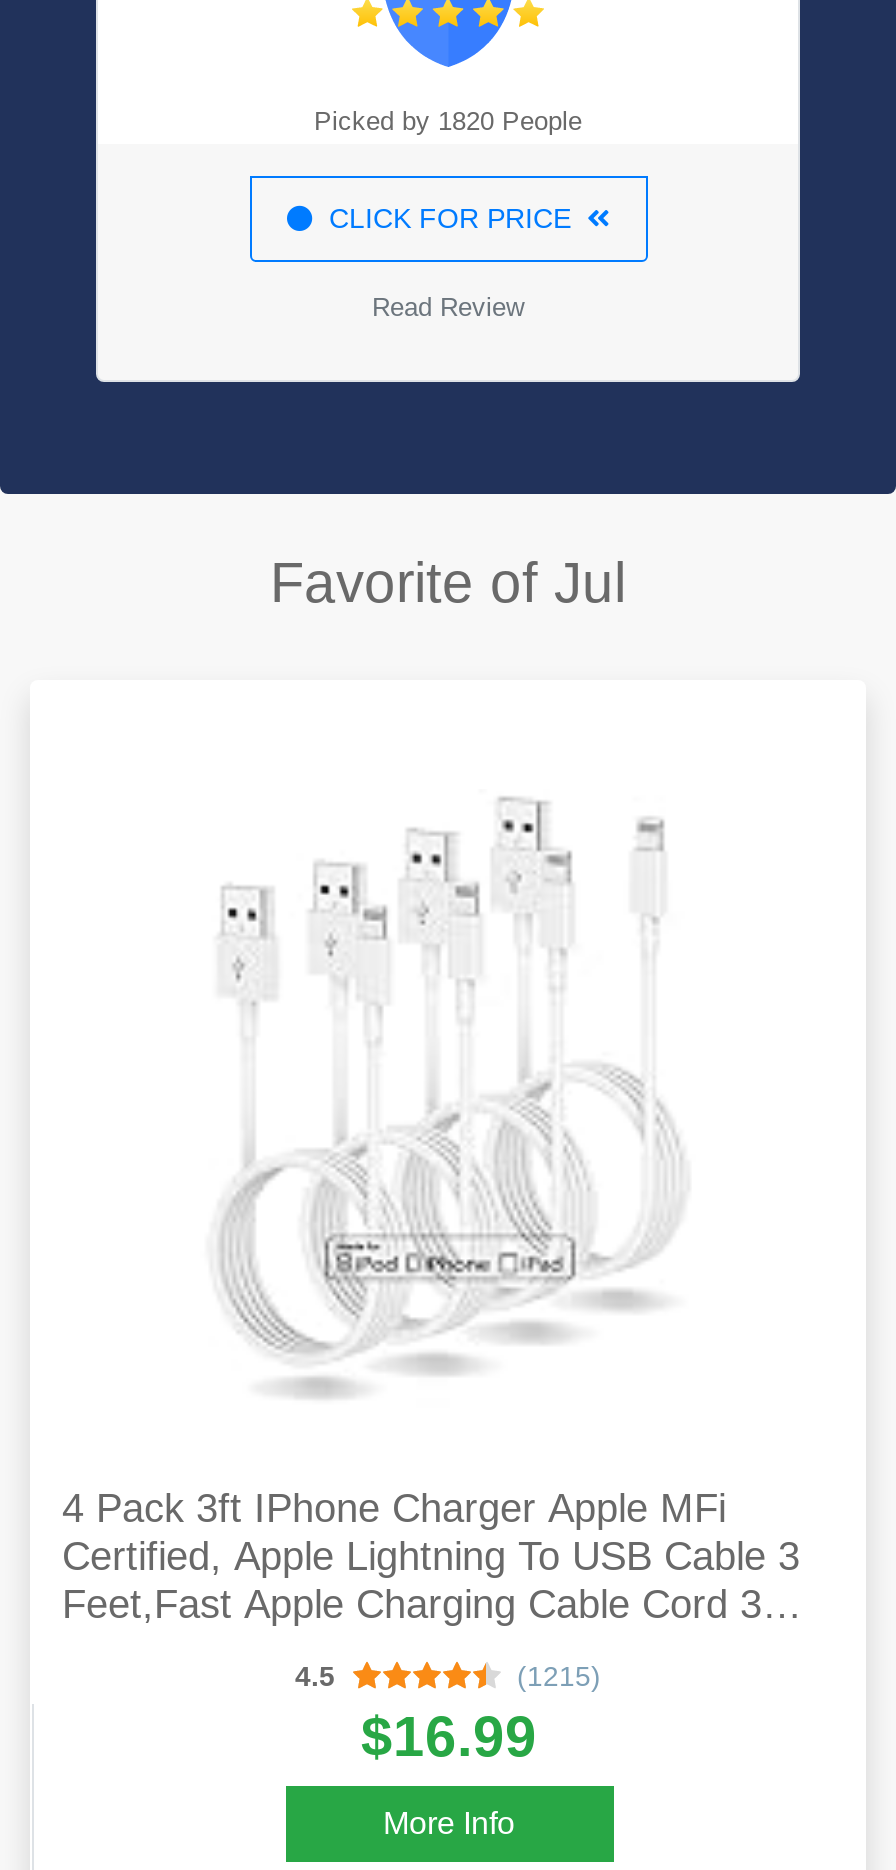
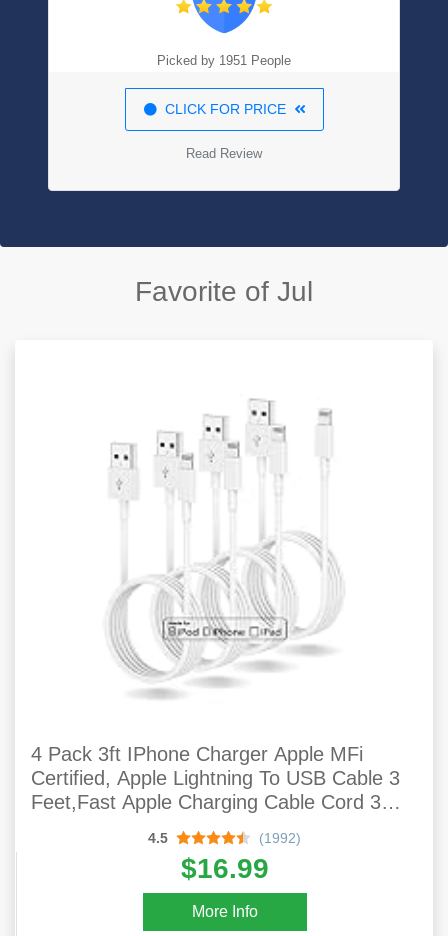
[314,106,582,136] Picked by 1820 People -> [157,53,291,68] Picked by 1951 People
[517,1660,601,1692] (1215) -> [258,830,300,846] (1992)

